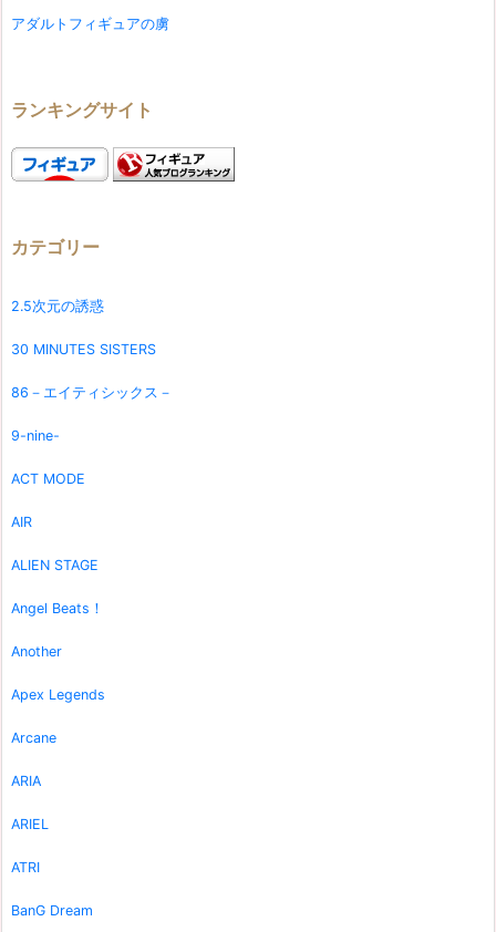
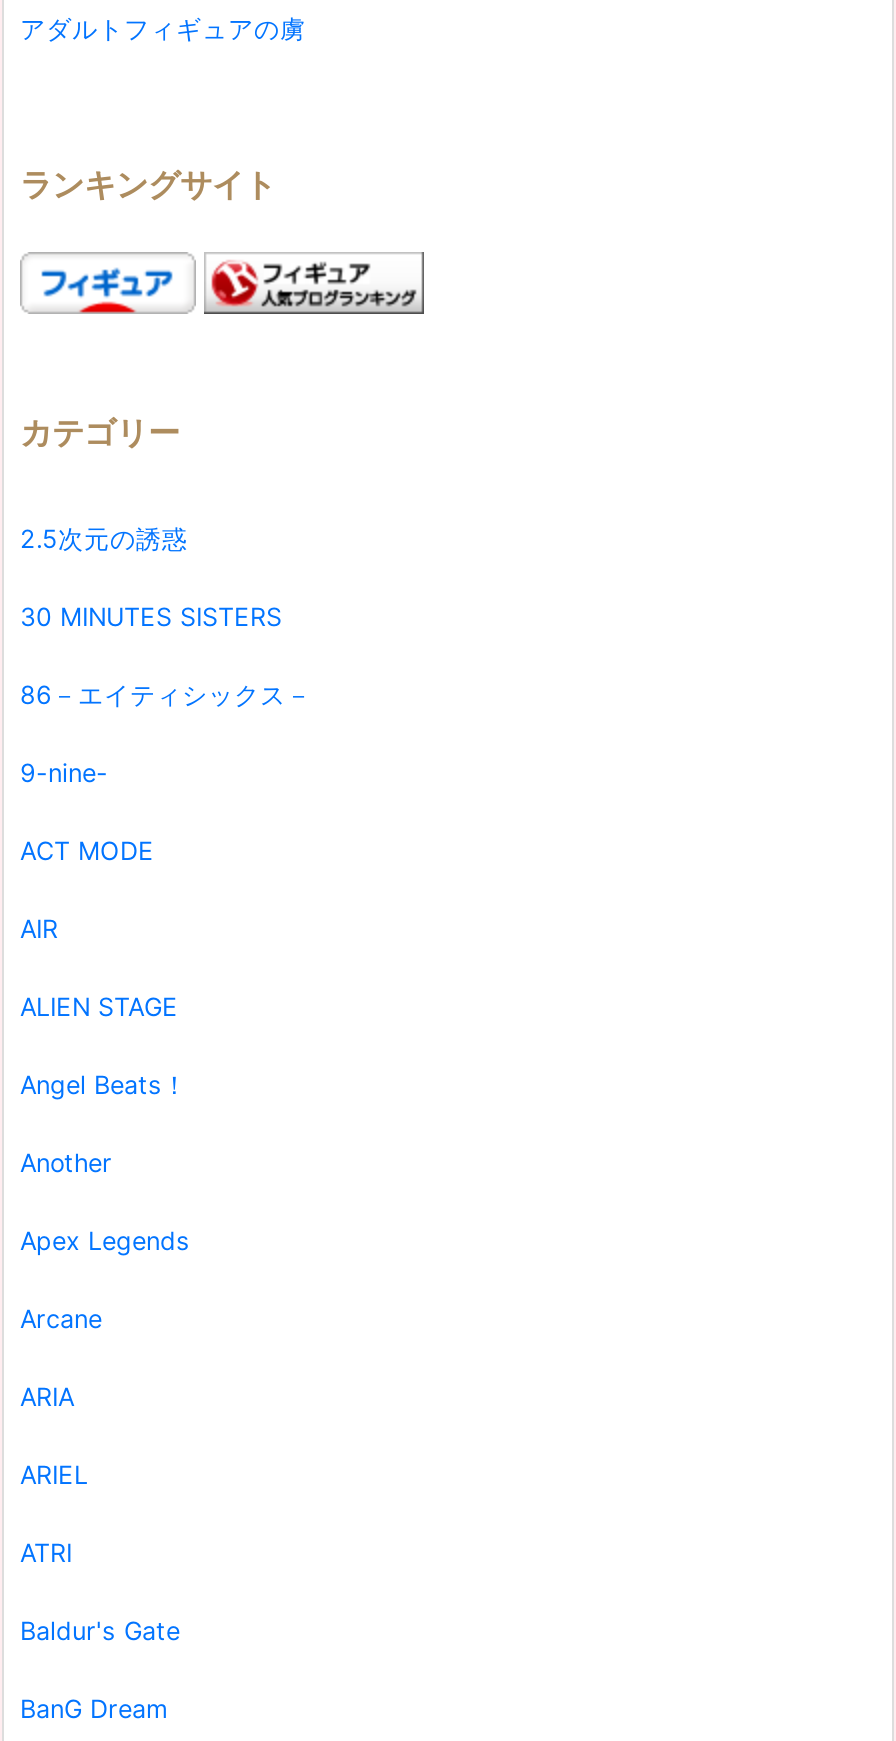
none -> [20,1616,180,1646] Baldur's Gate

